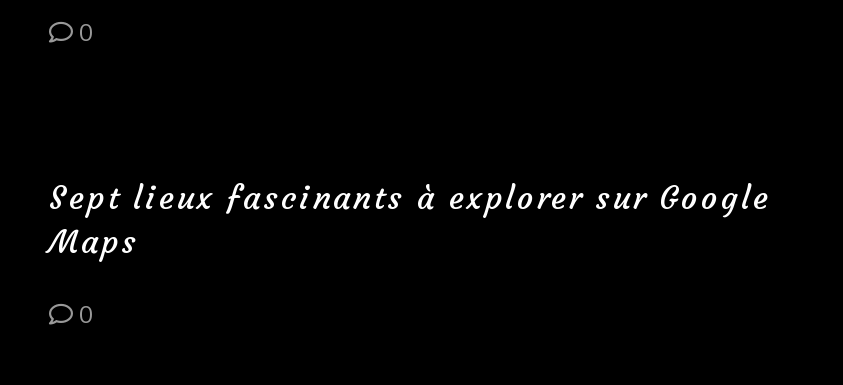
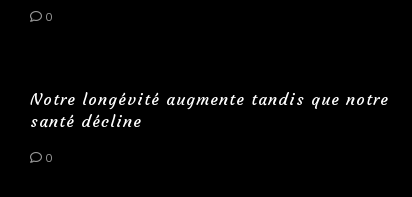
[49,177,771,261] Sept lieux fascinants à explorer sur Google | Maps -> [30,89,389,131] Notre longévité augmente tandis que notre | santé décline

